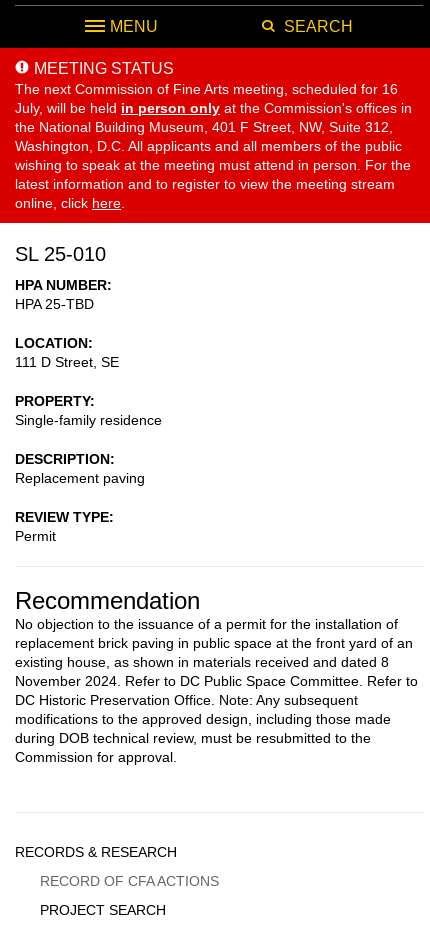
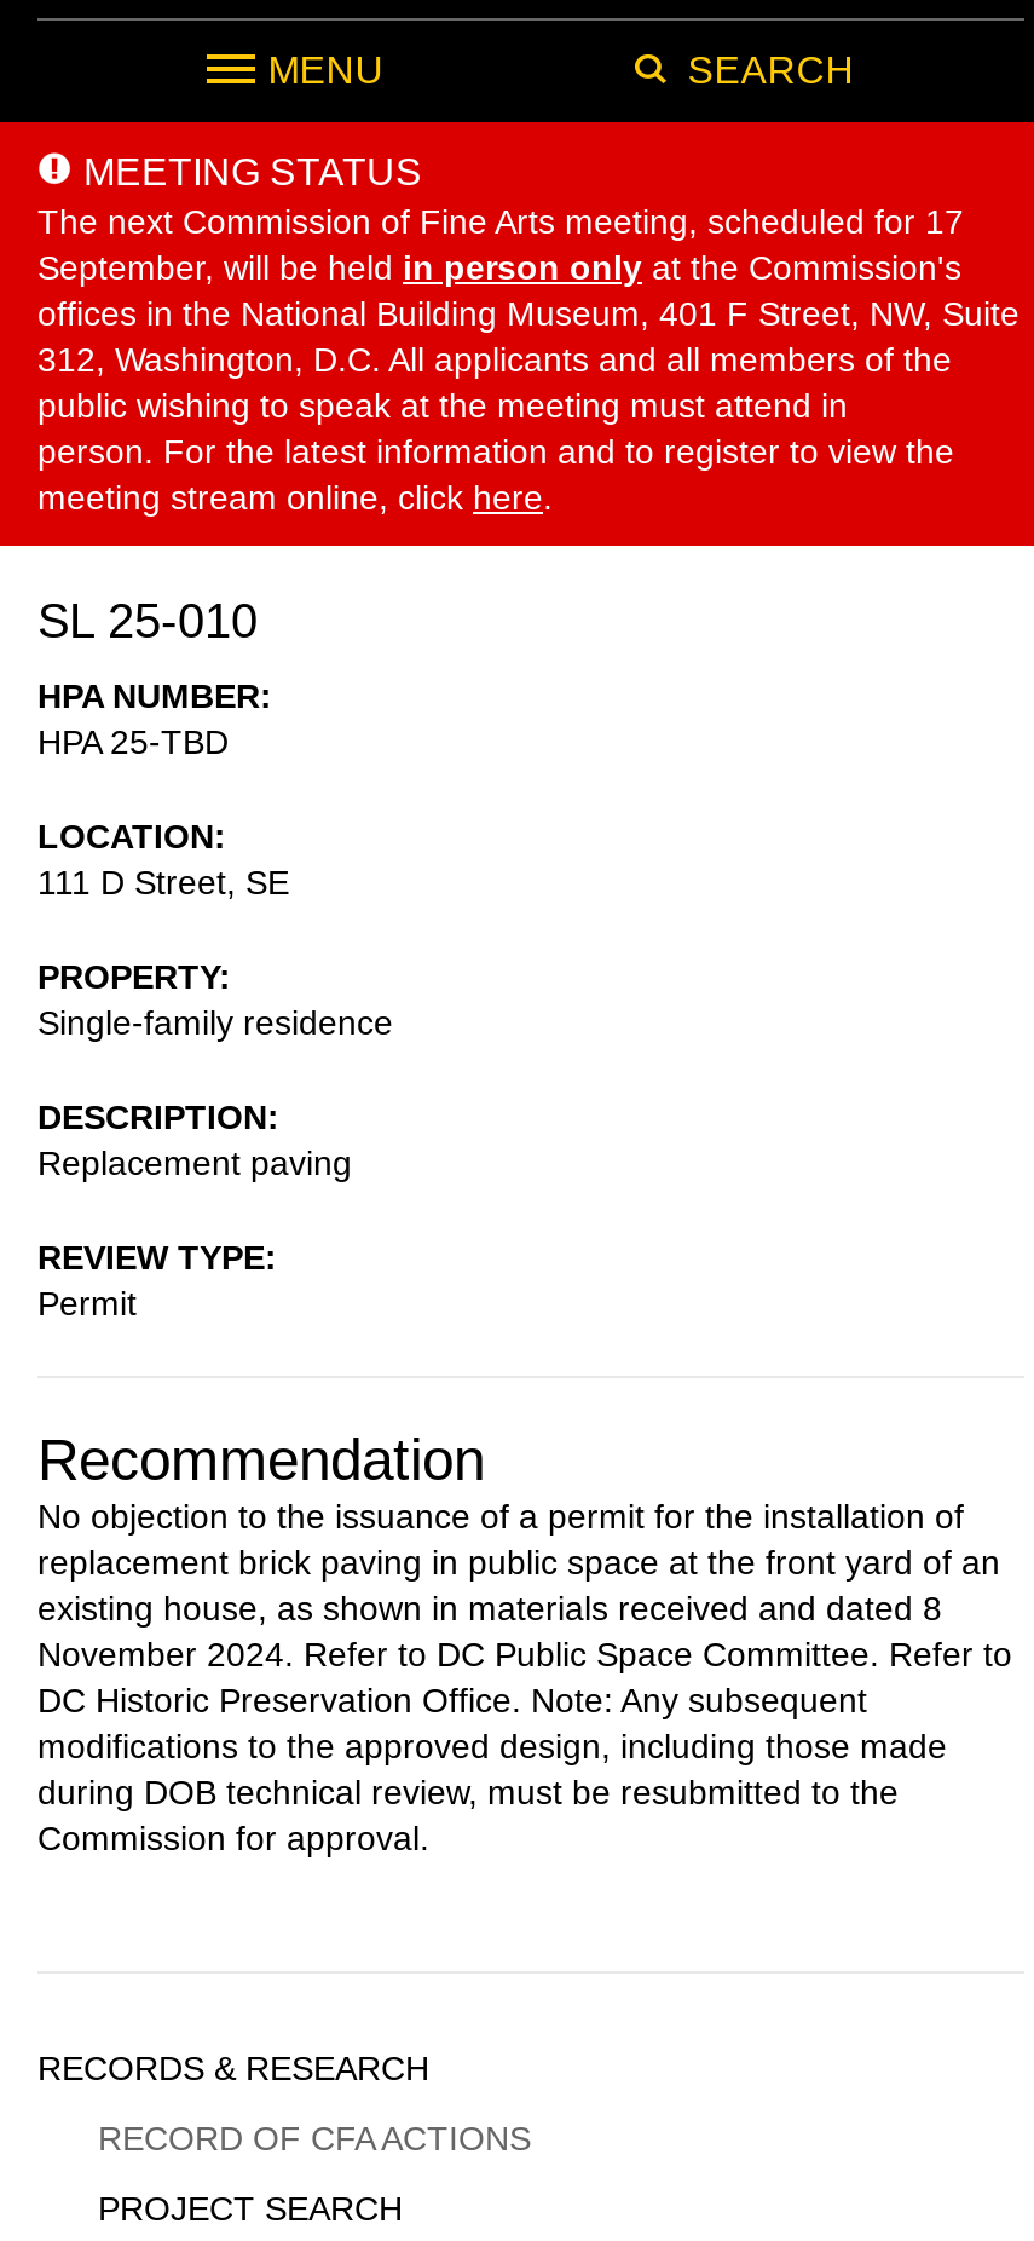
[15,81,412,211] The next Commission of Fine Arts meeting, scheduled for 16 | July, will be held in person only at the Commission's offices in | the National Building Museum, 401 F Street, NW, Suite 312, | Washington, D.C. All applicants and all members of the public | wishing to speak at the meeting must attend in person. For the | latest information and to register to view the meeting stream | online, click here. -> [37,202,1019,516] The next Commission of Fine Arts meeting, scheduled for 17 | September, will be held in person only at the Commission's | offices in the National Building Museum, 401 F Street, NW, Suite | 312, Washington, D.C. All applicants and all members of the | public wishing to speak at the meeting must attend in | person. For the latest information and to register to view the | meeting stream online, click here.

